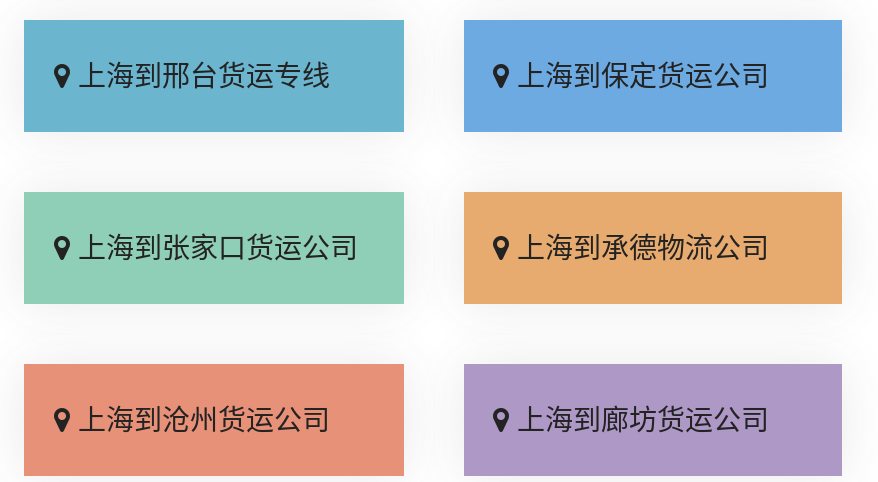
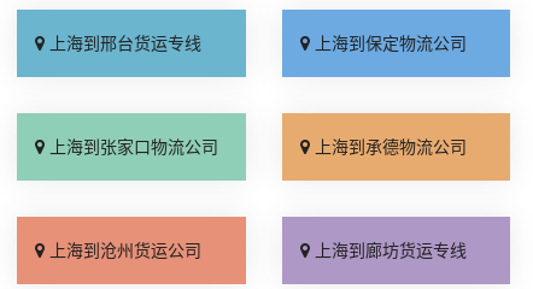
[517,60,769,92] 上海到保定货运公司 -> [314,34,466,53] 上海到保定物流公司
[78,232,358,264] 上海到张家口货运公司 -> [49,137,218,157] 上海到张家口物流公司
[517,404,769,436] 上海到廊坊货运公司 -> [314,241,466,260] 上海到廊坊货运专线

